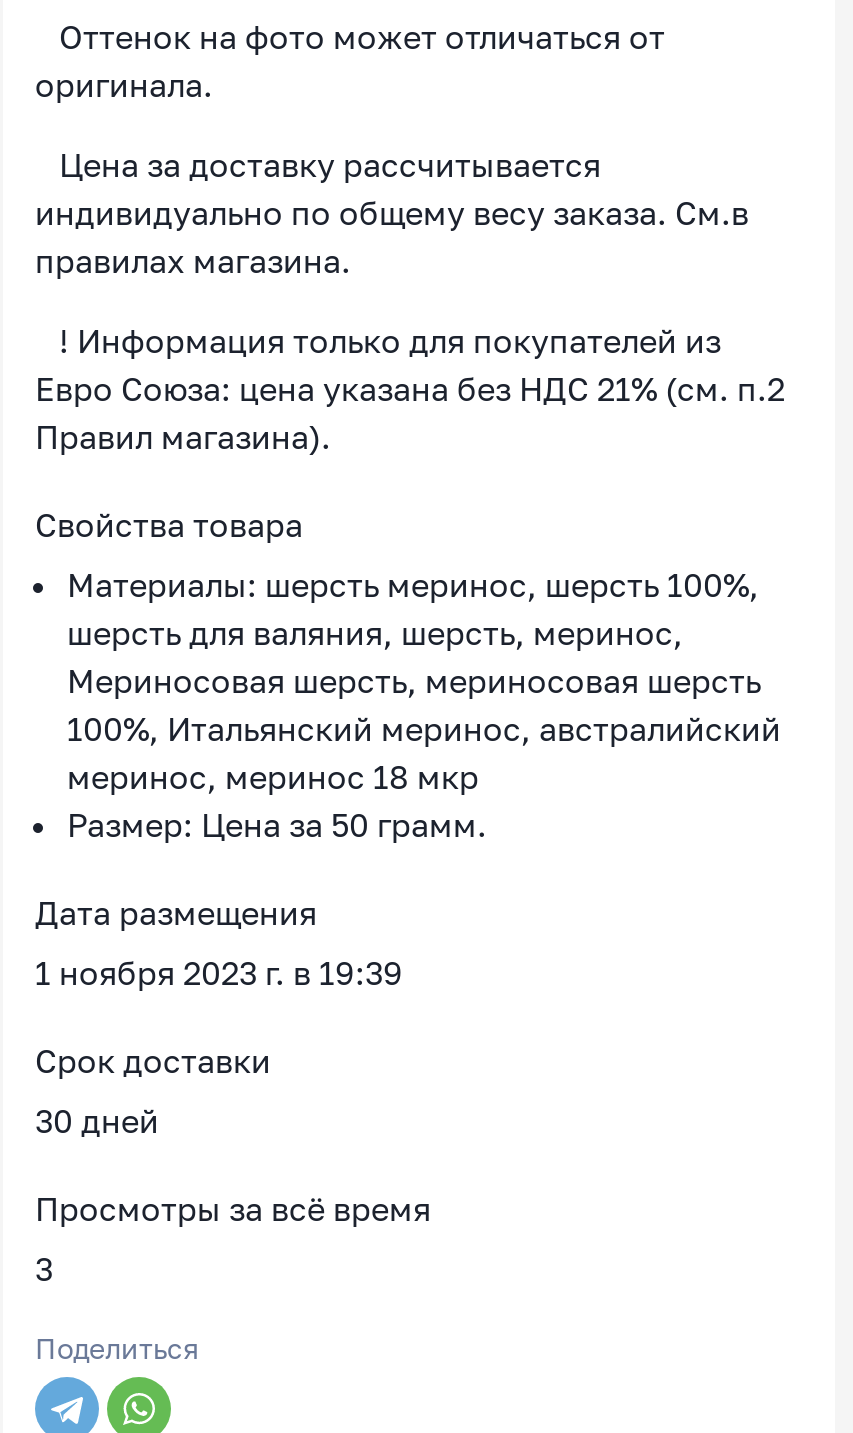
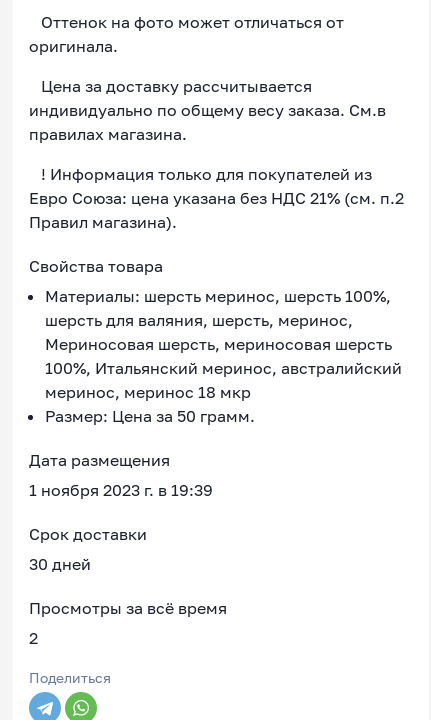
[35,1249,53,1289] 3 -> [29,628,38,648] 2

